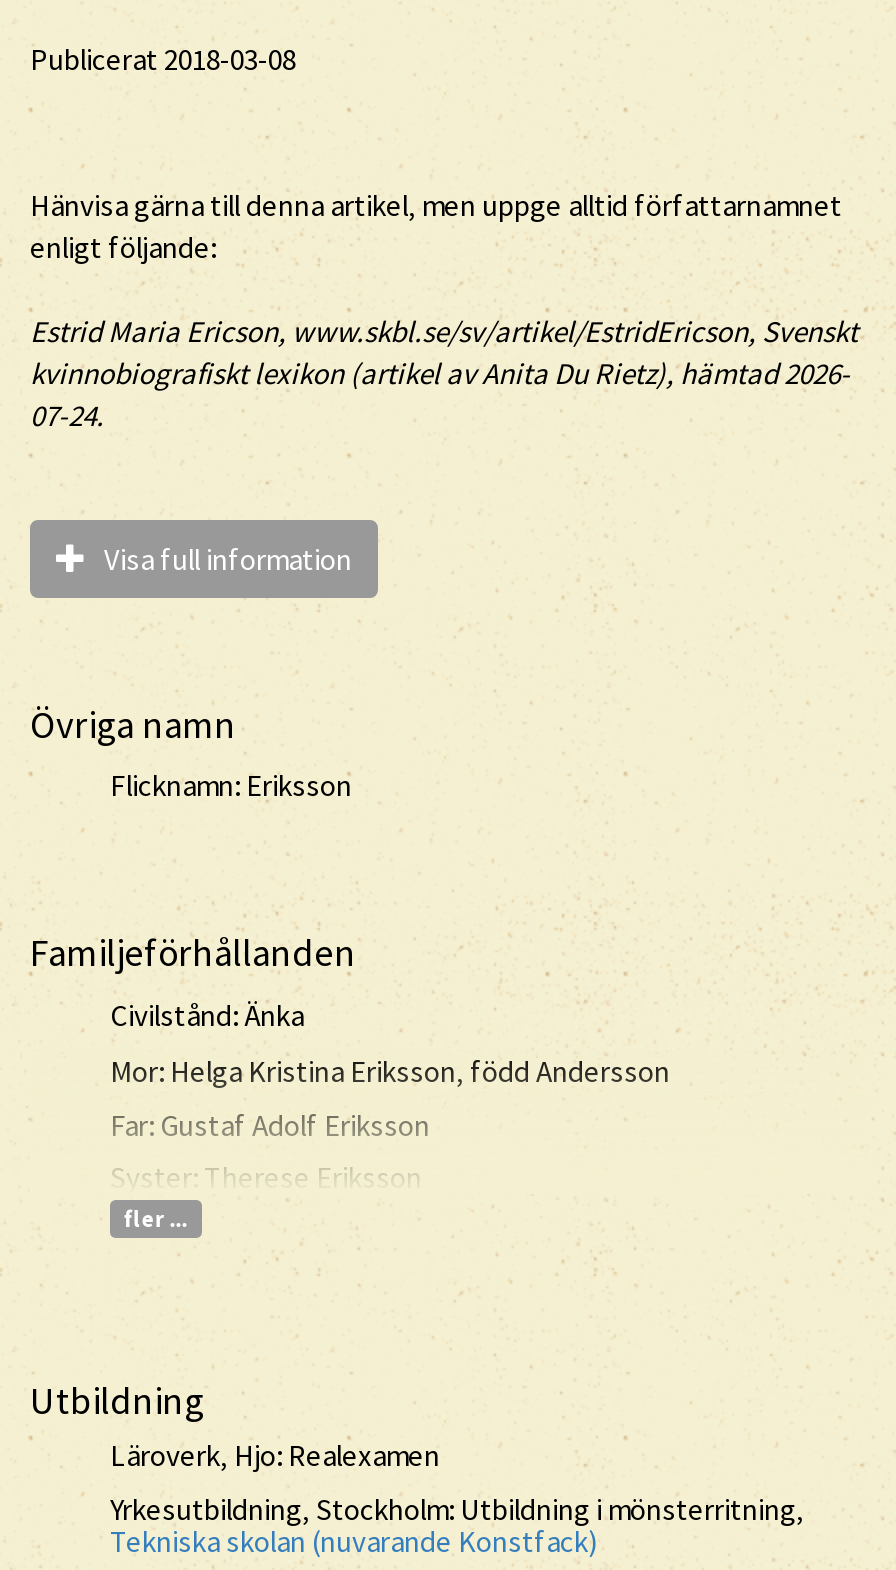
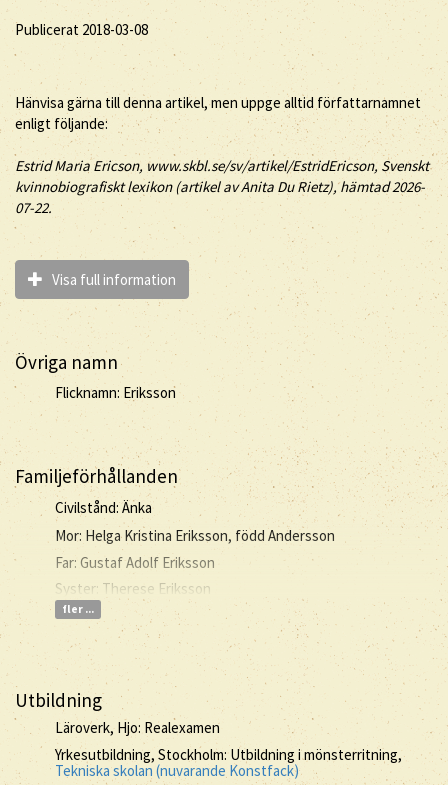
[30,396,104,434] 07-24. -> [15,198,52,217] 07-22.

